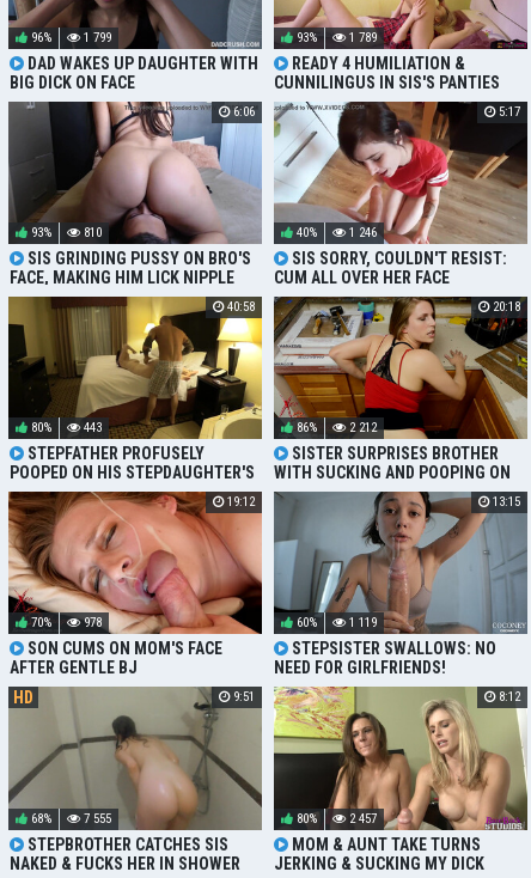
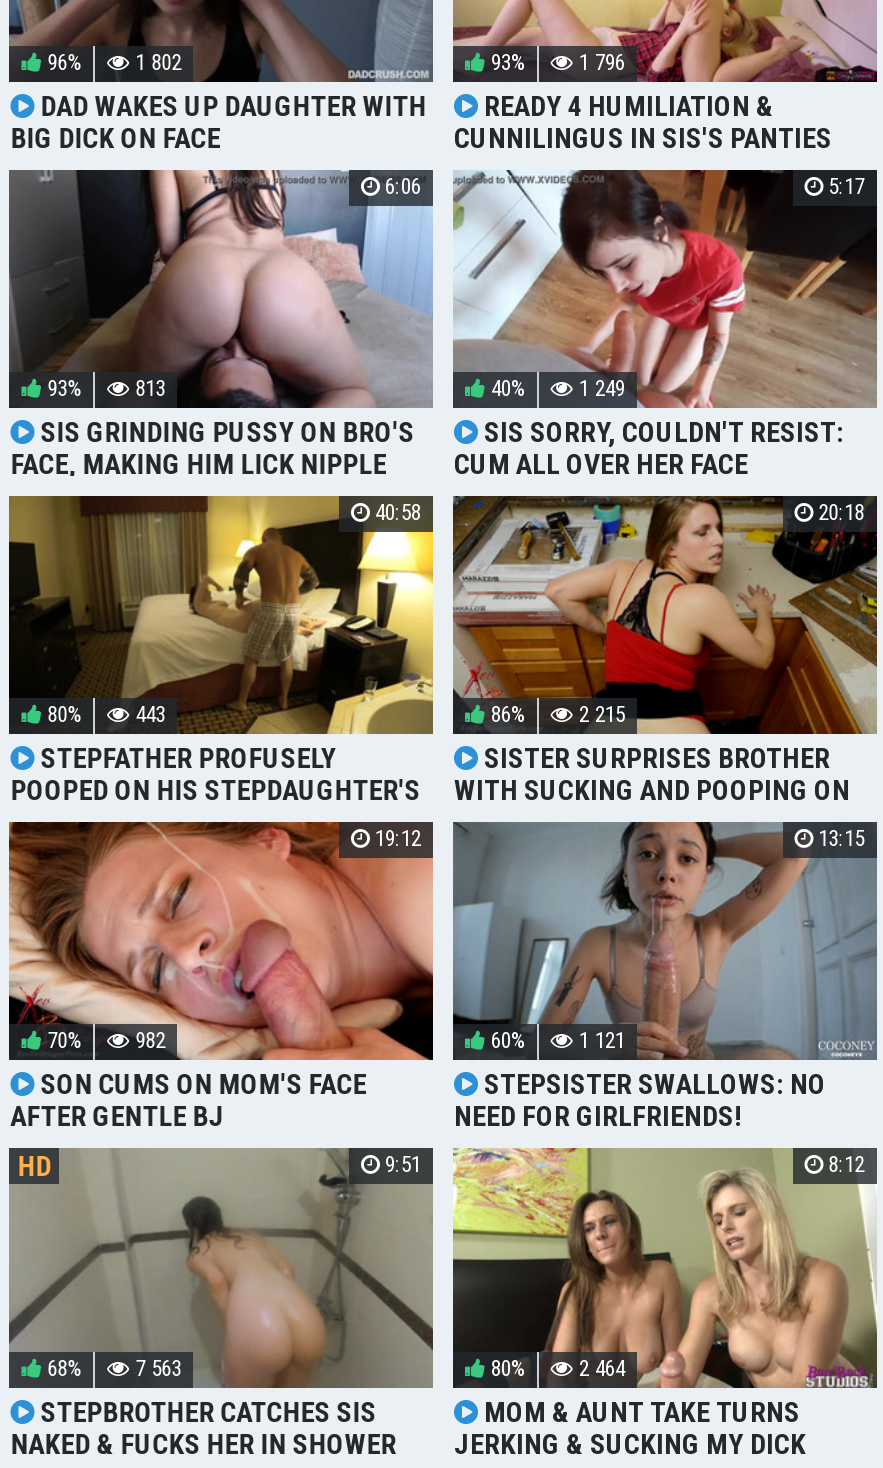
[28,30,111,46] 96% 1 799 -> [41,50,181,76] 96% 1 802
[293,30,377,46] 93% 1 789 -> [485,50,625,76] 93% 1 796
[28,225,102,241] 93% 810 -> [41,376,165,402] 93% 813
[293,225,377,241] 40% 1 246 -> [485,376,625,402] 40% 1 249
[293,420,377,436] 86% 2 212 -> [485,703,625,729] 86% 2 215
[28,615,102,631] 70% 978 -> [41,1029,165,1055] 70% 982
[293,615,377,631] 60% 1 119 -> [485,1029,625,1055] 60% 1 121
[28,810,111,826] 68% 7 555 -> [41,1355,181,1381] 68% 7 563
[293,810,377,826] 80% 2 457 -> [485,1355,625,1381] 80% 2 464

